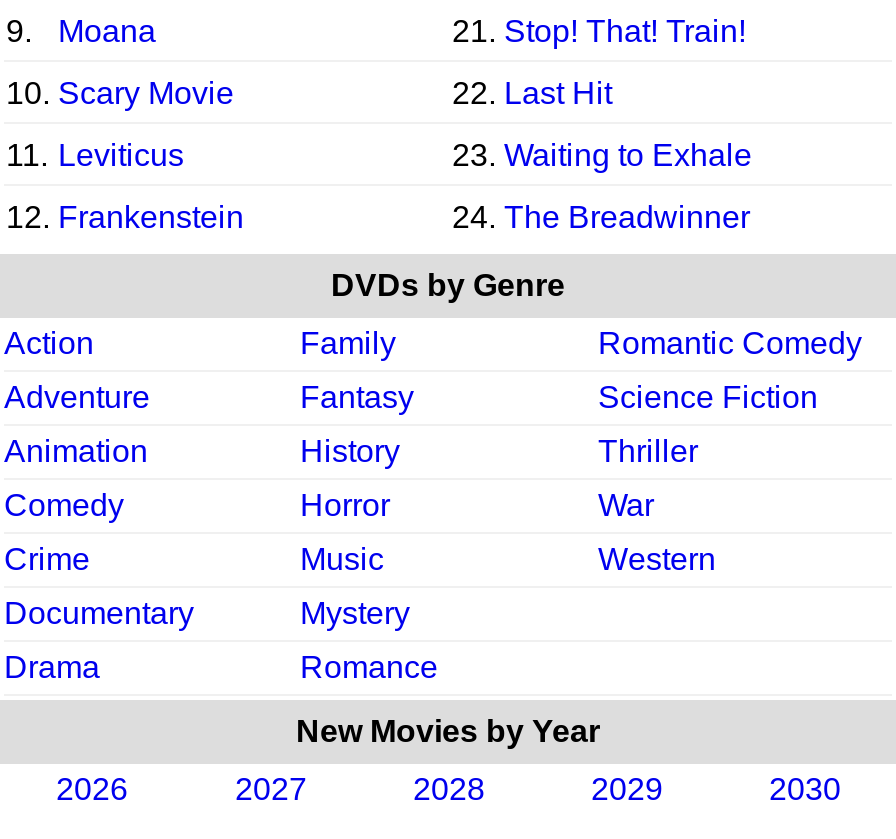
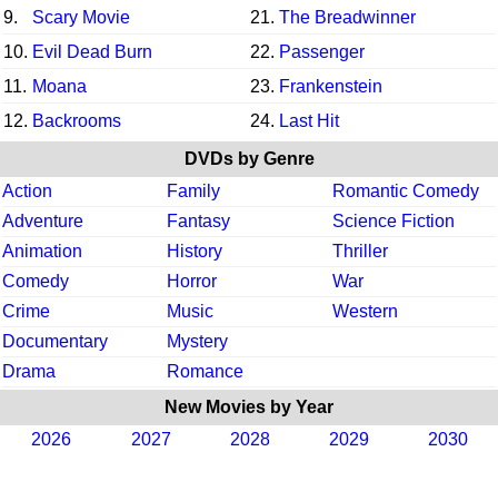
[58,14,746,48] Moana | 21. Stop! That! Train! -> [32,8,416,27] Scary Movie | 21. The Breadwinner
[6,76,612,110] 10. Scary Movie | 22. Last Hit -> [3,42,365,61] 10. Evil Dead Burn | 22. Passenger
[6,138,752,172] 11. Leviticus | 23. Waiting to Exhale -> [3,77,382,96] 11. Moana | 23. Frankenstein
[6,200,750,234] 12. Frankenstein | 24. The Breadwinner -> [3,111,339,130] 12. Backrooms | 24. Last Hit

